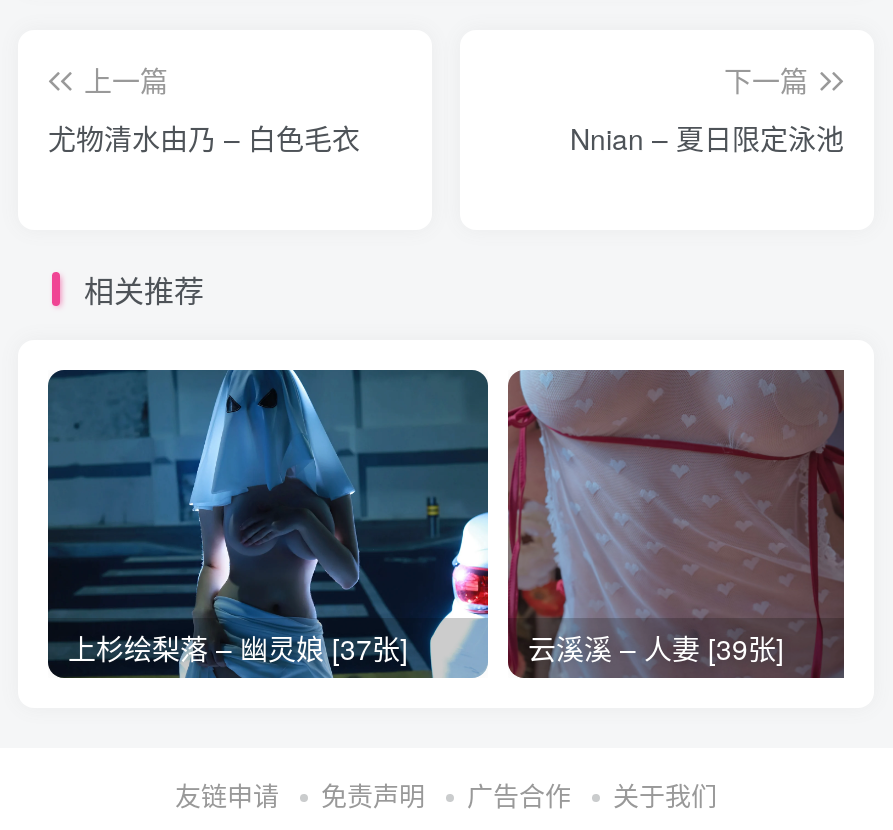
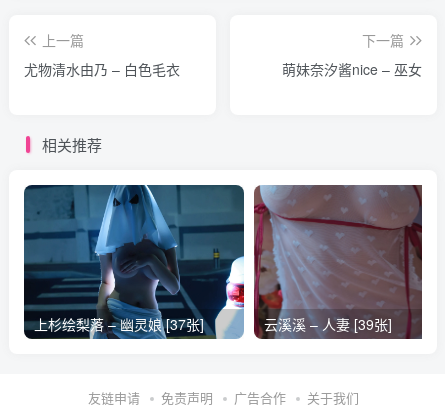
[570,119,844,159] Nnian – 夏日限定泳池 -> [282,59,422,79] 萌妹奈汐酱nice – 巫女

